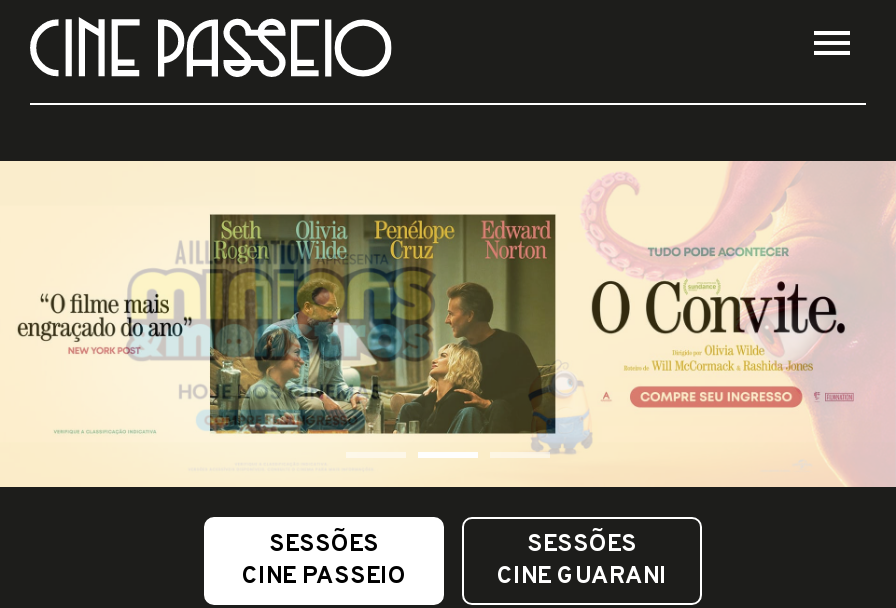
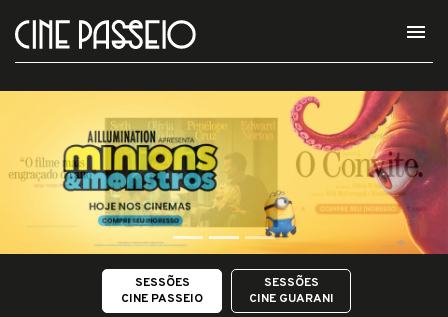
[6,159,890,489] [image] -> [3,90,445,255] [image]

